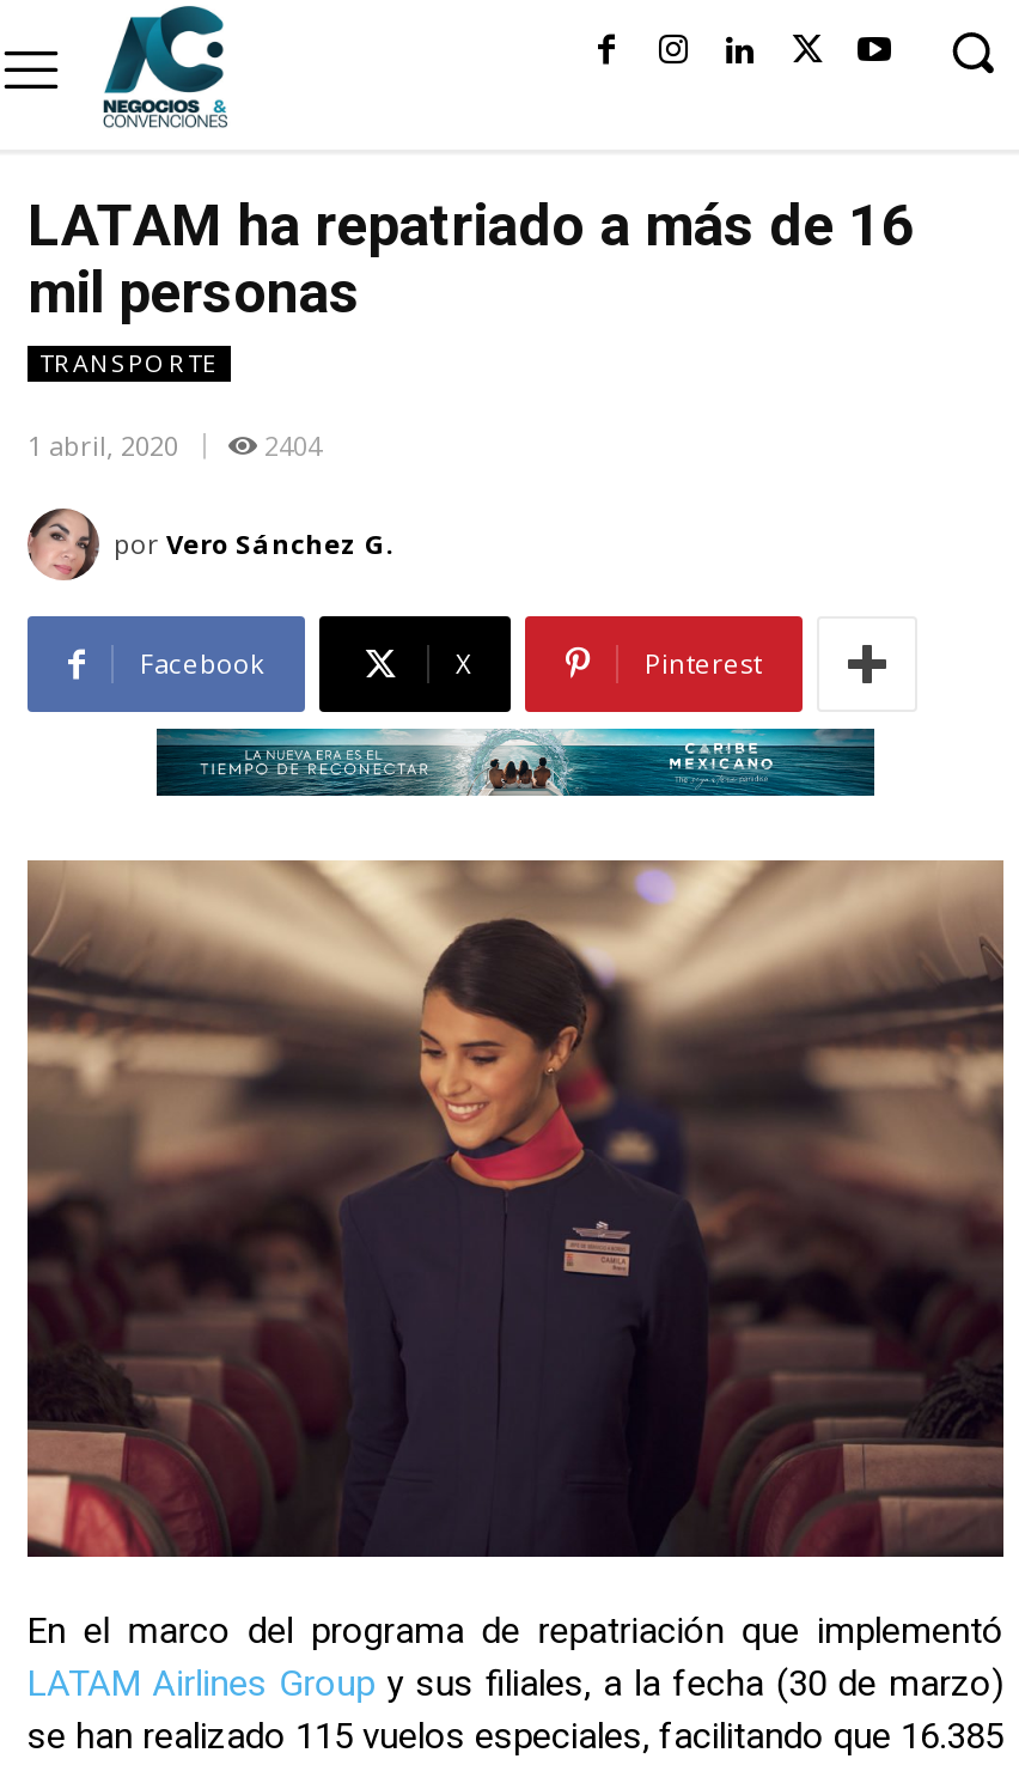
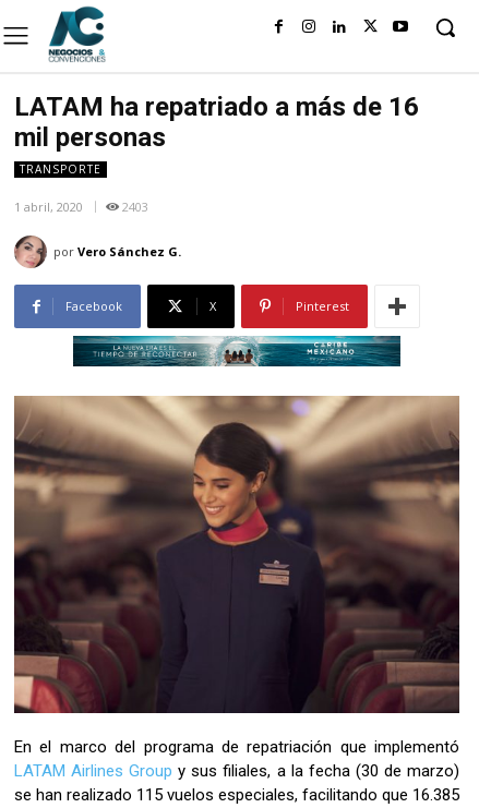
[264,427,322,463] 2404 -> [122,199,148,215] 2403

